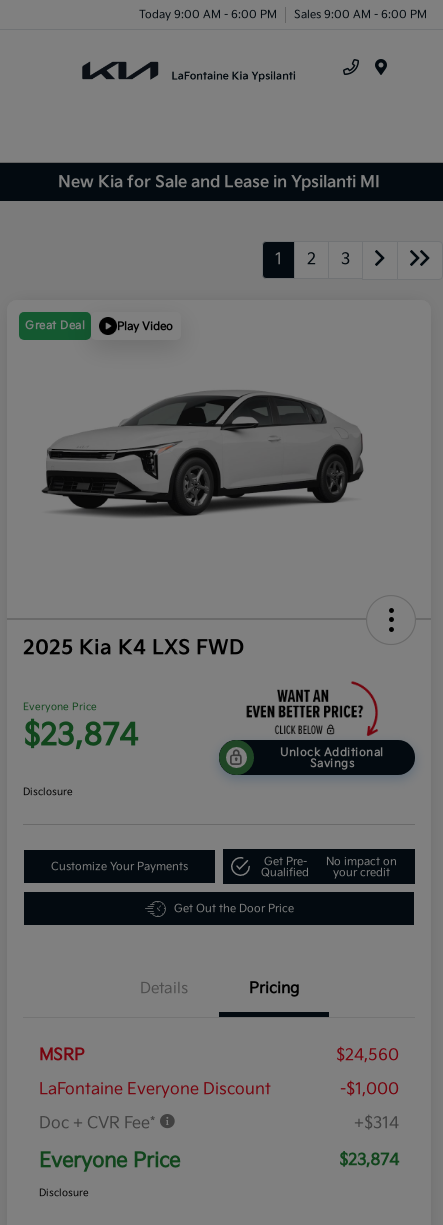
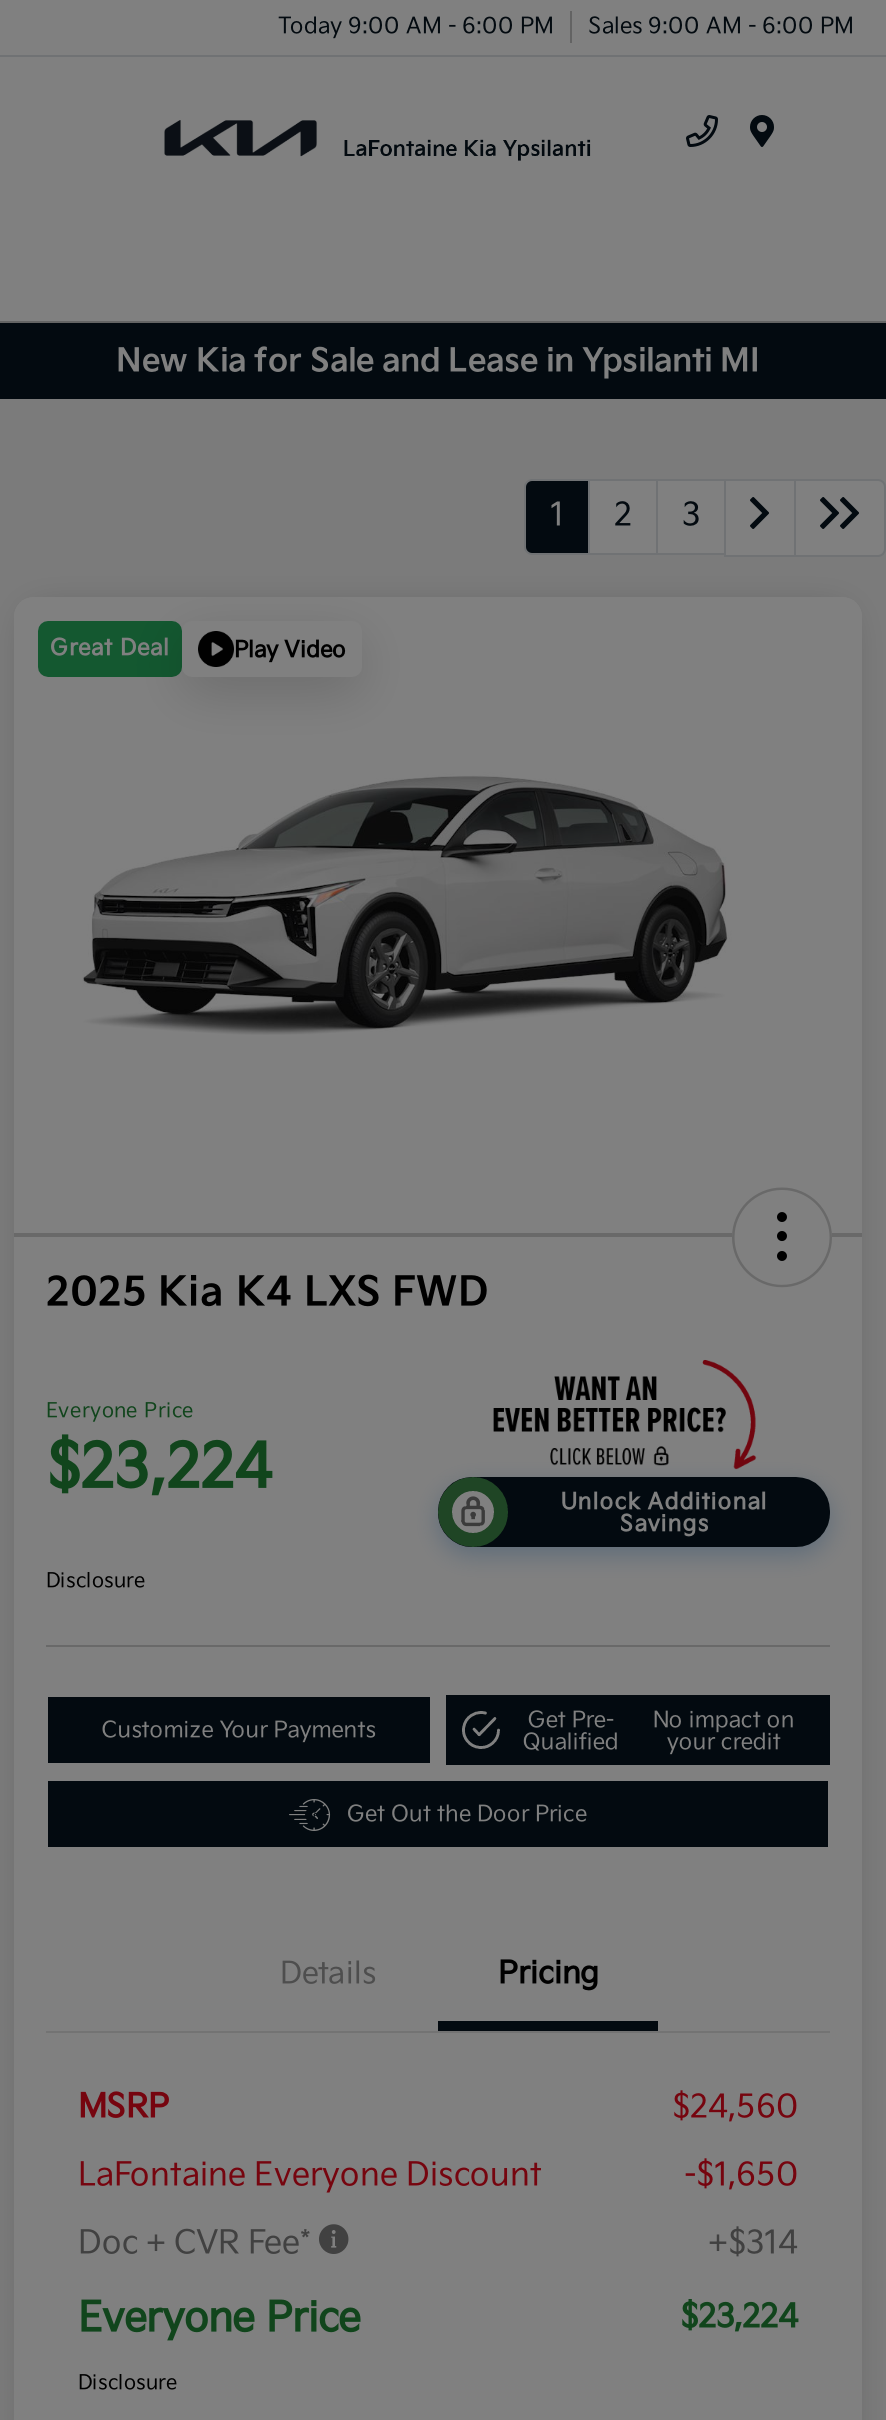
[23,718,138,754] $23,874 -> [46,1432,272,1504] $23,224
[340,1080,399,1099] -$1,000 -> [684,2157,798,2195] -$1,650
[339,1151,399,1170] $23,874 -> [680,2299,798,2337] $23,224

